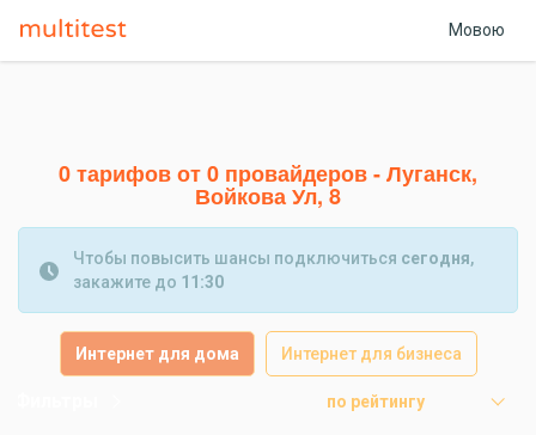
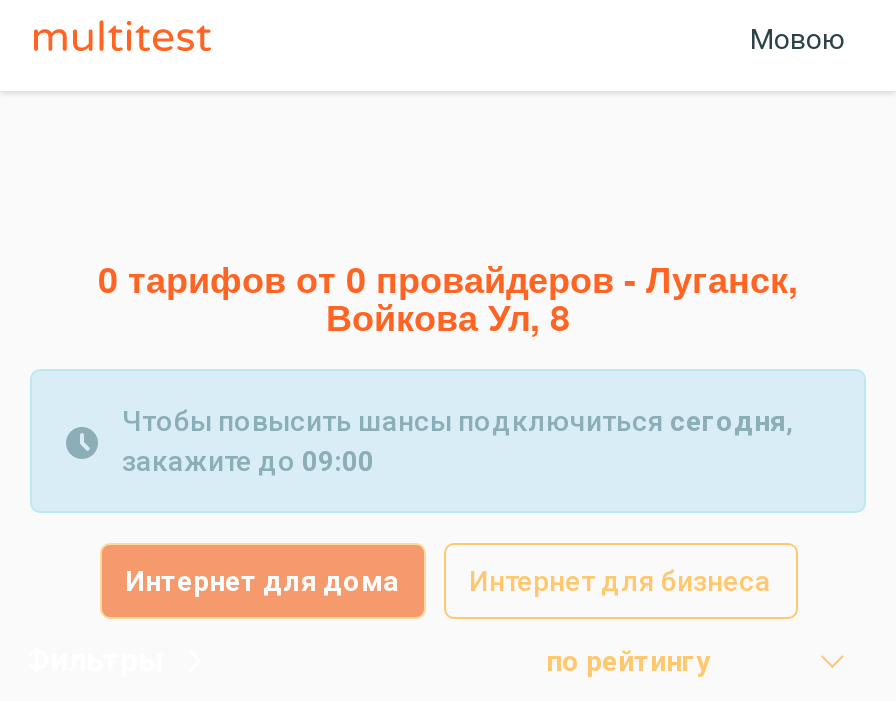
[73,272,224,292] закажите до 11:30 -> [122,445,374,477] закажите до 09:00

